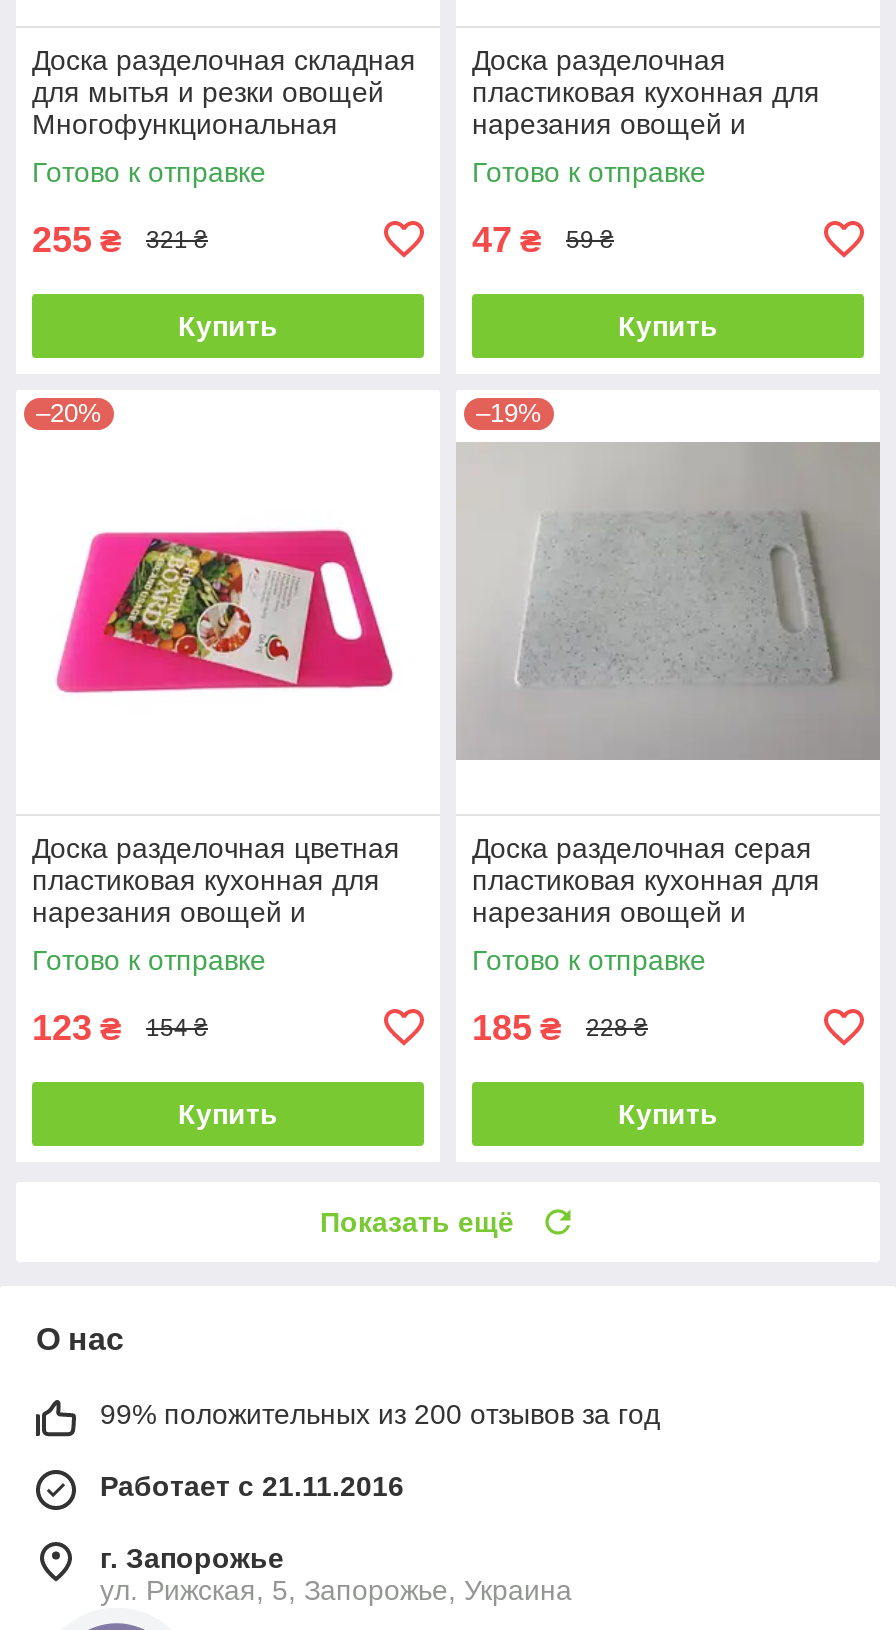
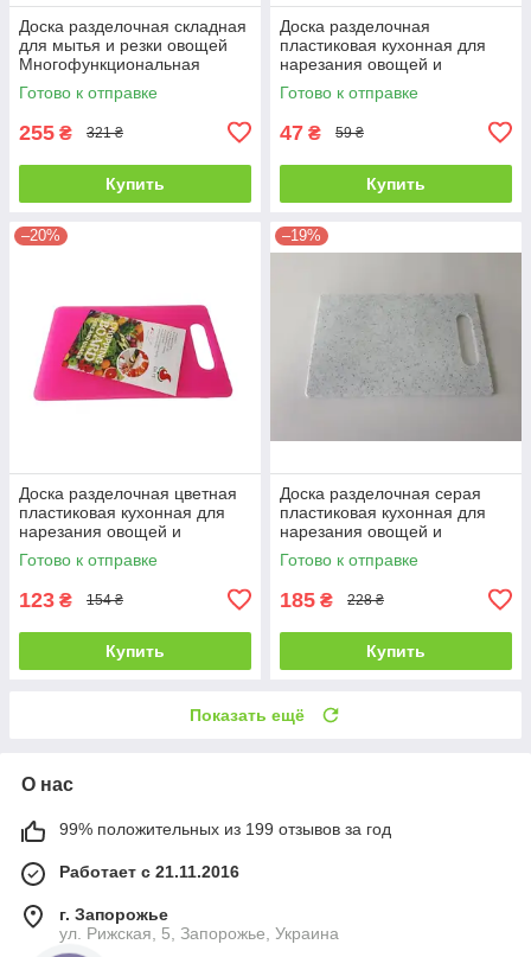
[100,1398,660,1430] 99% положительных из 200 отзывов за год -> [59,819,391,838] 99% положительных из 199 отзывов за год

